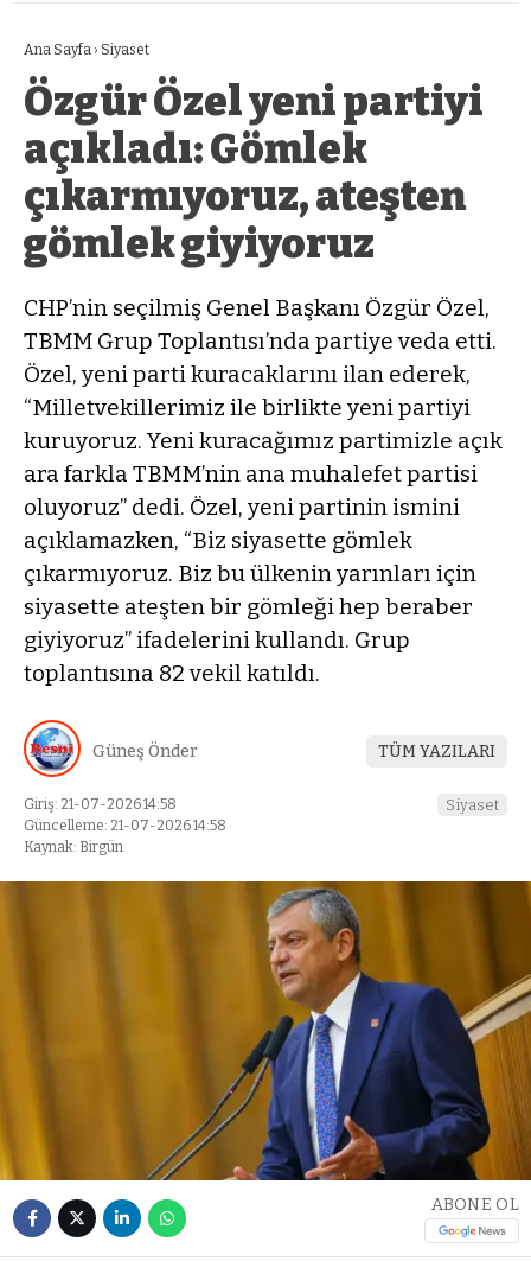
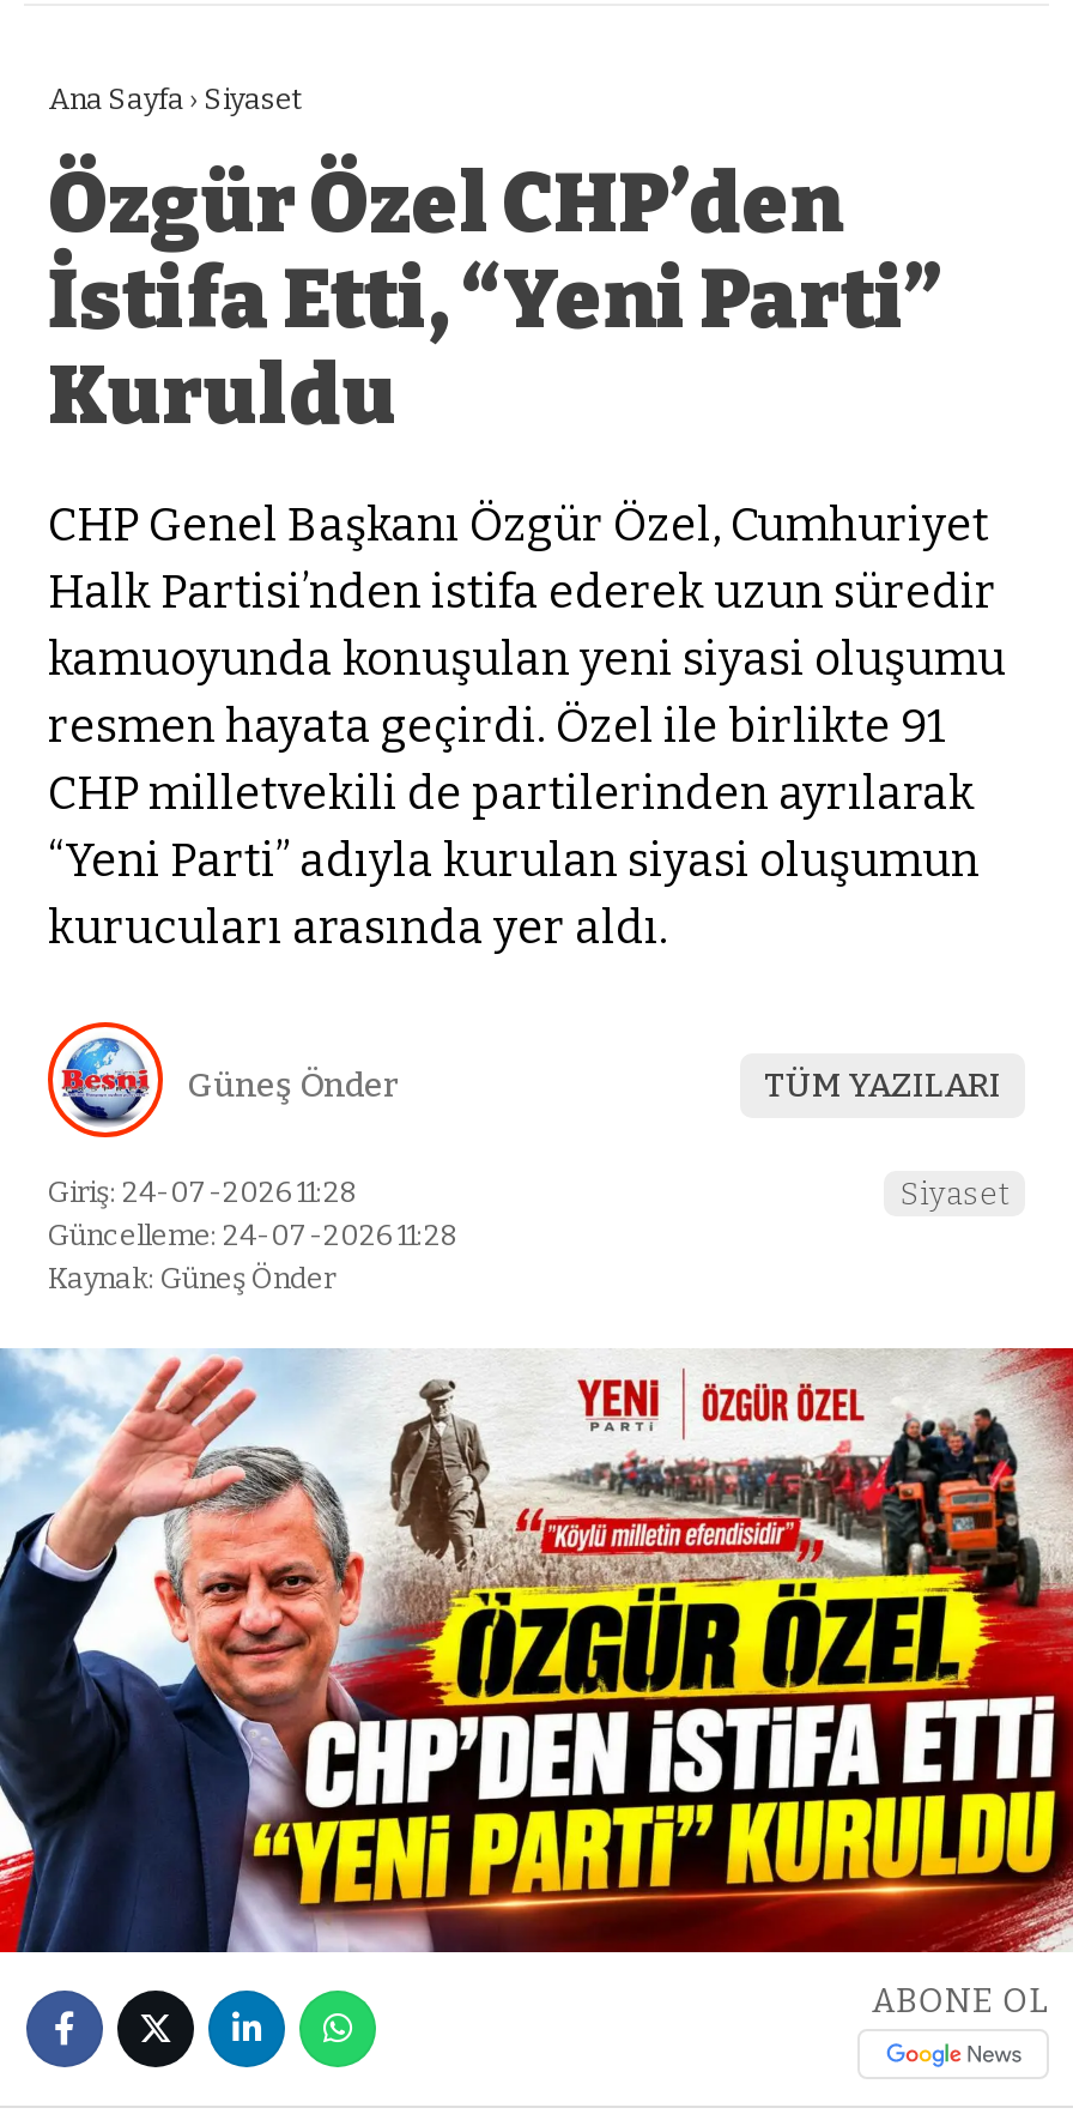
[24,77,484,268] Özgür Özel yeni partiyi | açıkladı: Gömlek | çıkarmıyoruz, ateşten | gömlek giyiyoruz -> [48,155,944,445] Özgür Özel CHP’den | İstifa Etti, “Yeni Parti” | Kuruldu
[24,294,503,687] CHP’nin seçilmiş Genel Başkanı Özgür Özel, | TBMM Grup Toplantısı’nda partiye veda etti. | Özel, yeni parti kuracaklarını ilan ederek, | “Milletvekillerimiz ile birlikte yeni partiyi | kuruyoruz. Yeni kuracağımız partimizle açık | ara farkla TBMM’nin ana muhalefet partisi | oluyoruz” dedi. Özel, yeni partinin ismini | açıklamazken, “Biz siyasette gömlek | çıkarmıyoruz. Biz bu ülkenin yarınları için | siyasette ateşten bir gömleği hep beraber | giyiyoruz” ifadelerini kullandı. Grup | toplantısına 82 vekil katıldı. -> [48,497,1006,955] CHP Genel Başkanı Özgür Özel, Cumhuriyet | Halk Partisi’nden istifa ederek uzun süredir | kamuoyunda konuşulan yeni siyasi oluşumu | resmen hayata geçirdi. Özel ile birlikte 91 | CHP milletvekili de partilerinden ayrılarak | “Yeni Parti” adıyla kurulan siyasi oluşumun | kurucuları arasında yer aldı.
[24,796,226,855] Giriş: 21-07-2026 14:58 | Güncelleme: 21-07-2026 14:58 | Kaynak: Birgün -> [48,1175,460,1295] Giriş: 24-07-2026 11:28 | Güncelleme: 24-07-2026 11:28 | Kaynak: Güneş Önder
[4,880,527,1182] [image] -> [7,1346,1066,1955] [image]

